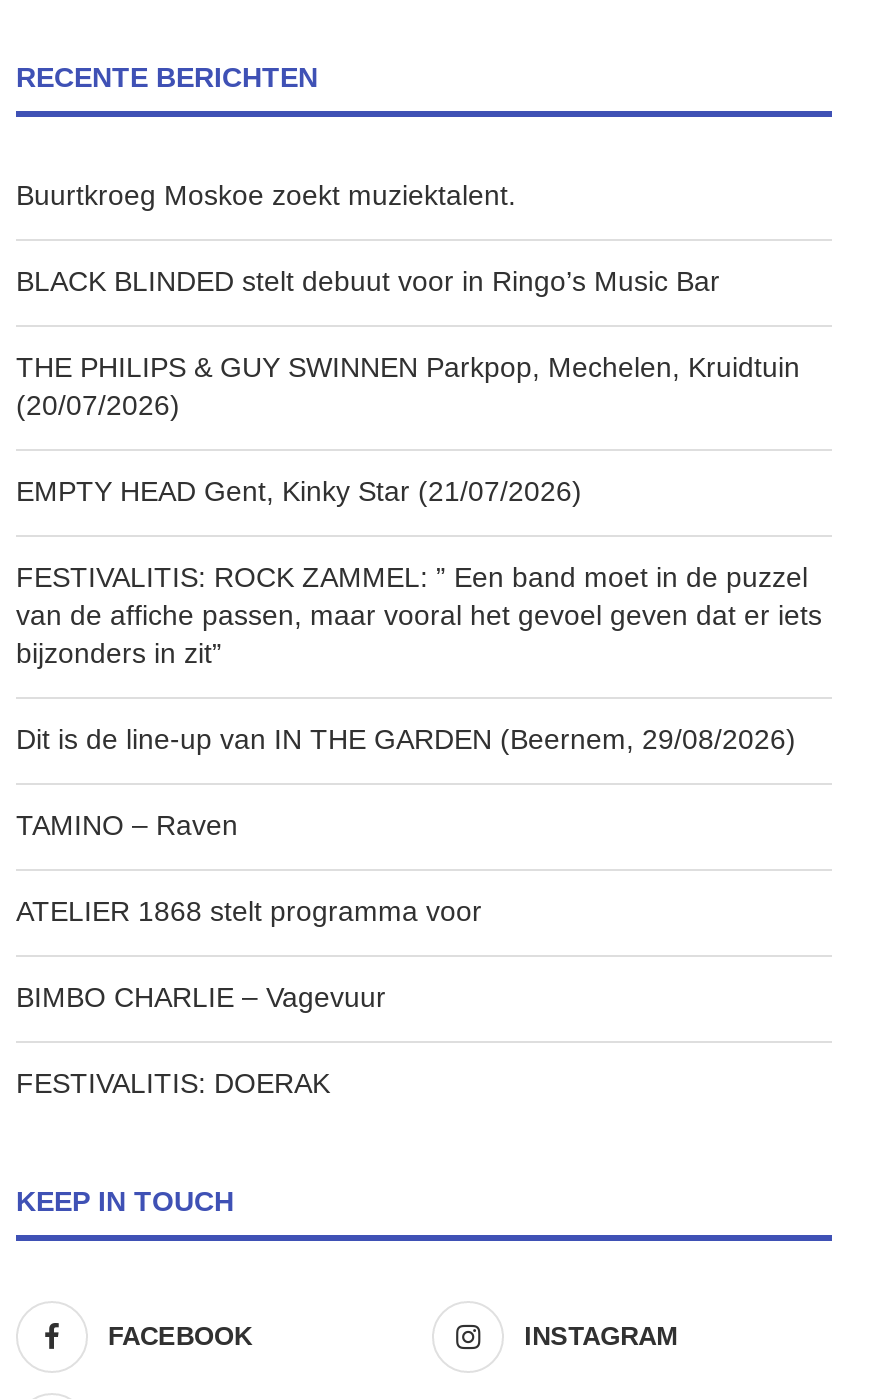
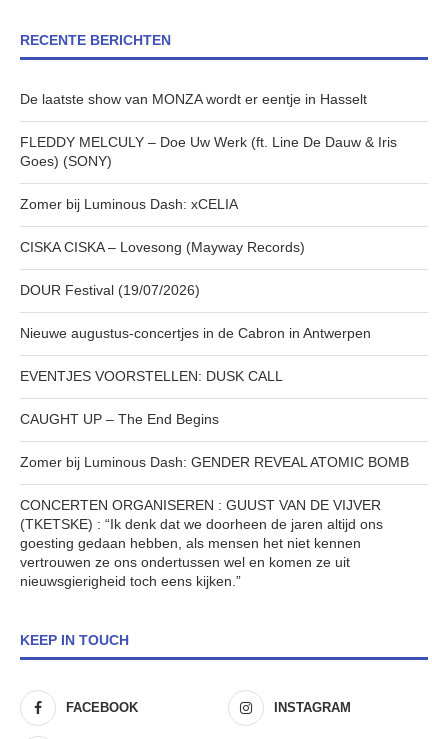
[16,180,516,212] Buurtkroeg Moskoe zoekt muziektalent. -> [20,91,367,107] De laatste show van MONZA wordt er eentje in Hasselt
[16,266,720,298] BLACK BLINDED stelt debuut voor in Ringo’s Music Bar -> [20,134,397,169] FLEDDY MELCULY – Doe Uw Werk (ft. Line De Dauw & Iris | Goes) (SONY)
[16,352,800,422] THE PHILIPS & GUY SWINNEN Parkpop, Mechelen, Kruidtuin | (20/07/2026) -> [20,196,238,212] Zomer bij Luminous Dash: xCELIA
[16,476,582,508] EMPTY HEAD Gent, Kinky Star (21/07/2026) -> [20,239,305,255] CISKA CISKA – Lovesong (Mayway Records)
[16,562,822,670] FESTIVALITIS: ROCK ZAMMEL: ” Een band moet in de puzzel | van de affiche passen, maar vooral het gevoel geven dat er iets | bijzonders in zit” -> [20,282,200,298] DOUR Festival (19/07/2026)
[16,724,796,756] Dit is de line-up van IN THE GARDEN (Beernem, 29/08/2026) -> [20,325,371,341] Nieuwe augustus-concertjes in de Cabron in Antwerpen
[16,810,238,842] TAMINO – Raven -> [20,368,283,384] EVENTJES VOORSTELLEN: DUSK CALL
[16,896,482,928] ATELIER 1868 stelt programma voor -> [20,411,219,427] CAUGHT UP – The End Begins
[16,982,386,1014] BIMBO CHARLIE – Vagevuur -> [20,454,409,470] Zomer bij Luminous Dash: GENDER REVEAL ATOMIC BOMB
[16,1068,330,1100] FESTIVALITIS: DOERAK -> [20,497,383,589] CONCERTEN ORGANISEREN : GUUST VAN DE VIJVER | (TKETSKE) : “Ik denk dat we doorheen de jaren altijd ons | goesting gedaan hebben, als mensen het niet kennen | vertrouwen ze ons ondertussen wel en komen ze uit | nieuwsgierigheid toch eens kijken.”

